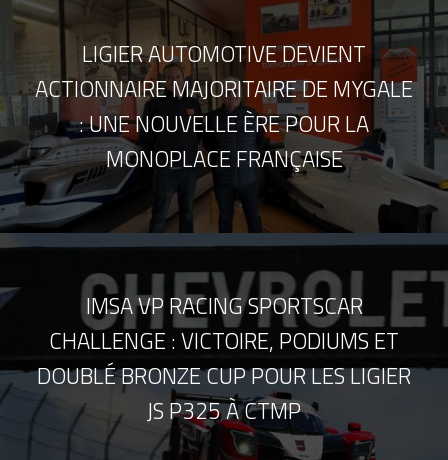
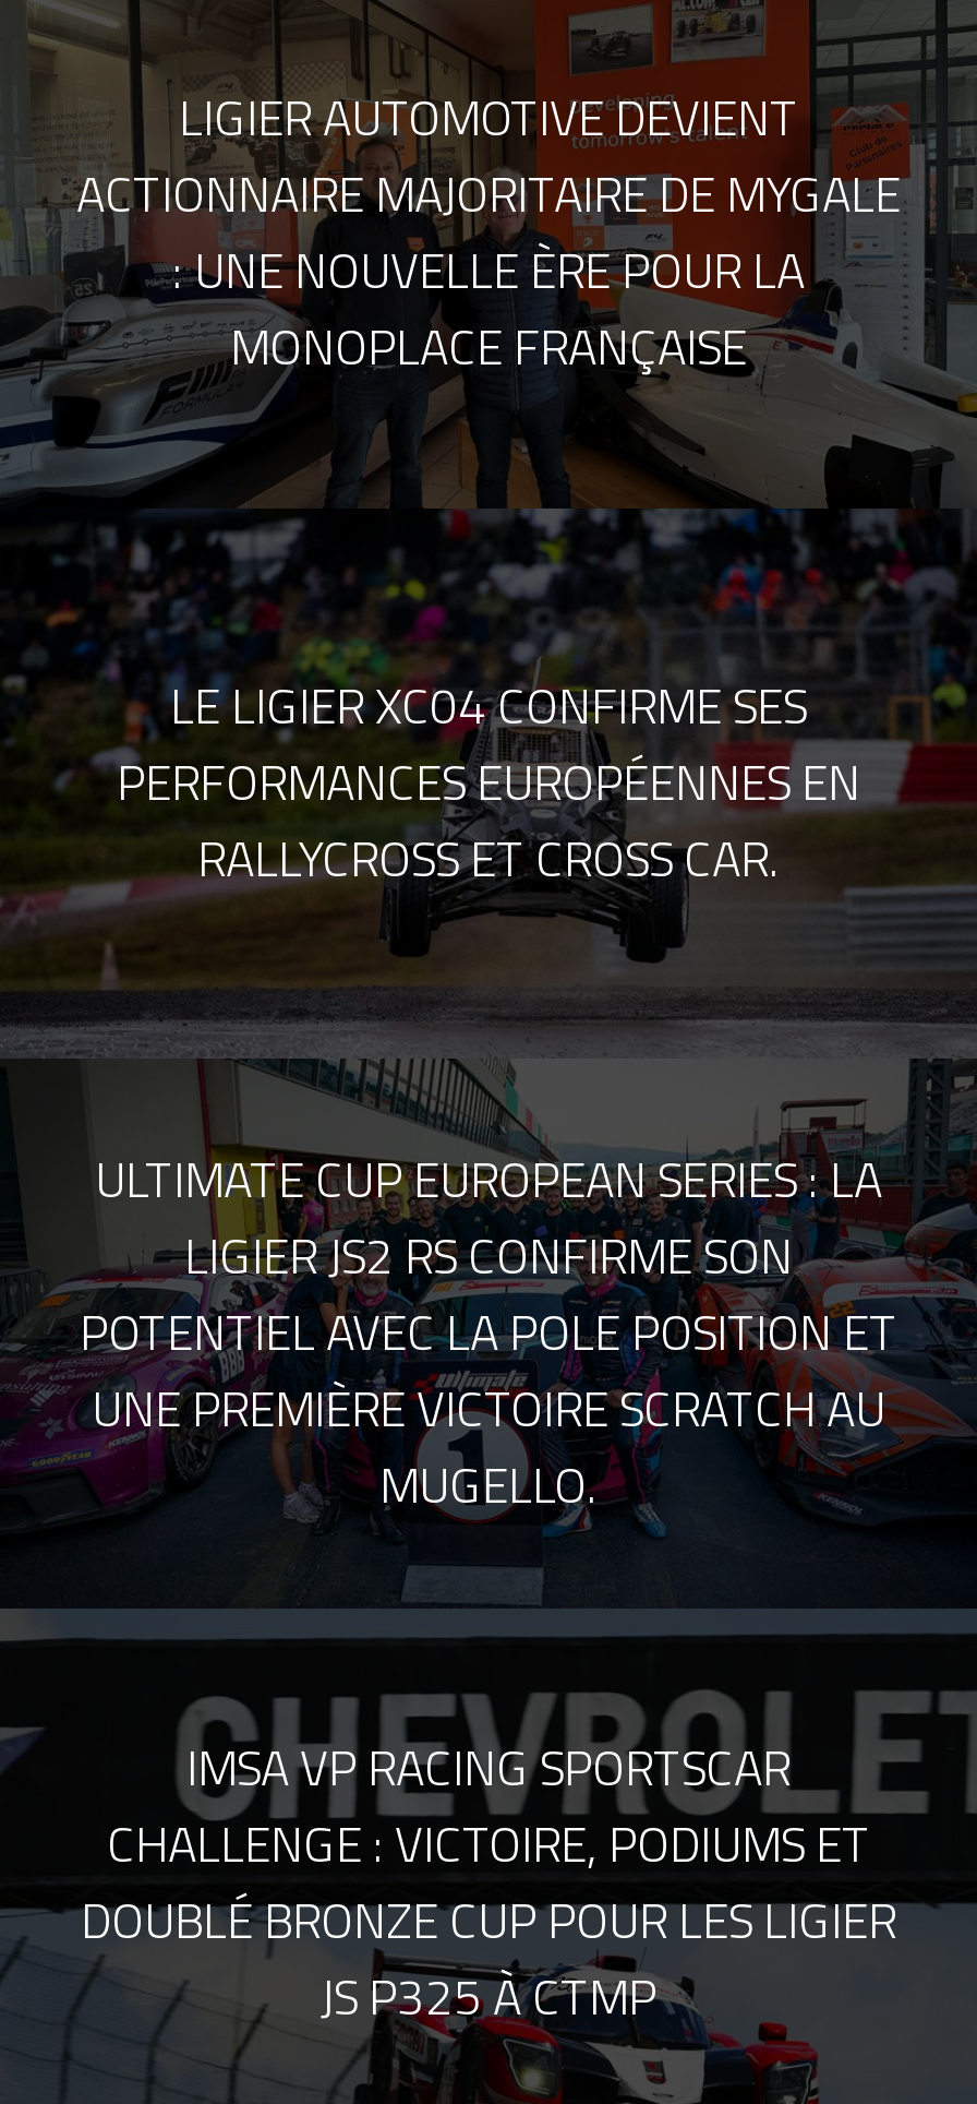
none -> [7,509,970,1609] [image] | LE LIGIER XC04 CONFIRME SES | PERFORMANCES EUROPÉENNES EN | RALLYCROSS ET CROSS CAR.
none -> [80,1144,897,1523] ULTIMATE CUP EUROPEAN SERIES : LA | LIGIER JS2 RS CONFIRME SON | POTENTIEL AVEC LA POLE POSITION ET | UNE PREMIÈRE VICTOIRE SCRATCH AU | MUGELLO.

